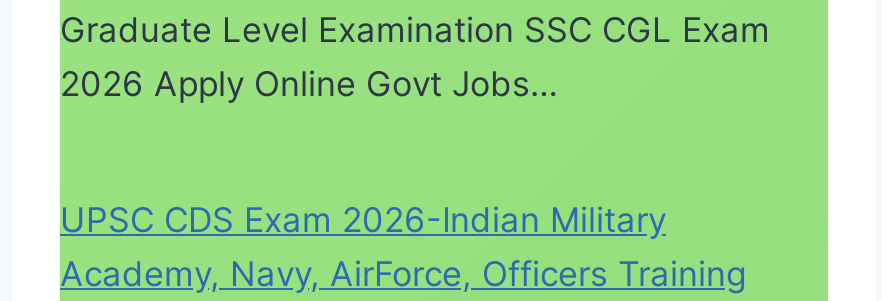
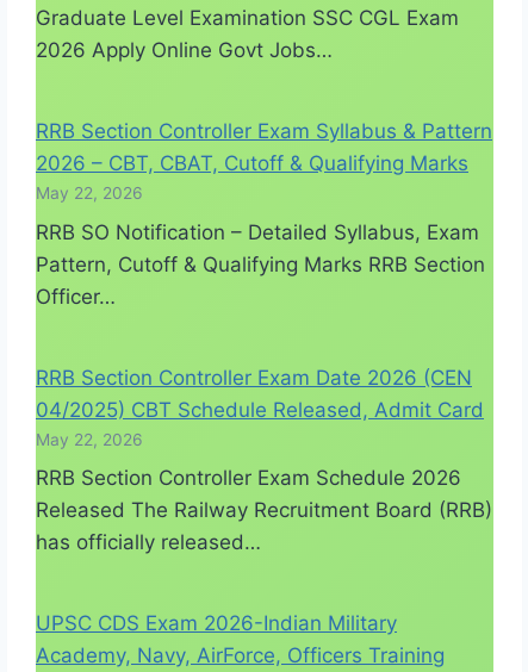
none -> [36,119,492,554] RRB Section Controller Exam Syllabus & Pattern | 2026 – CBT, CBAT, Cutoff & Qualifying Marks | May 22, 2026 | RRB SO Notification – Detailed Syllabus, Exam | Pattern, Cutoff & Qualifying Marks RRB Section | Officer… | RRB Section Controller Exam Date 2026 (CEN | 04/2025) CBT Schedule Released, Admit Card | May 22, 2026 | RRB Section Controller Exam Schedule 2026 | Released The Railway Recruitment Board (RRB) | has officially released…

